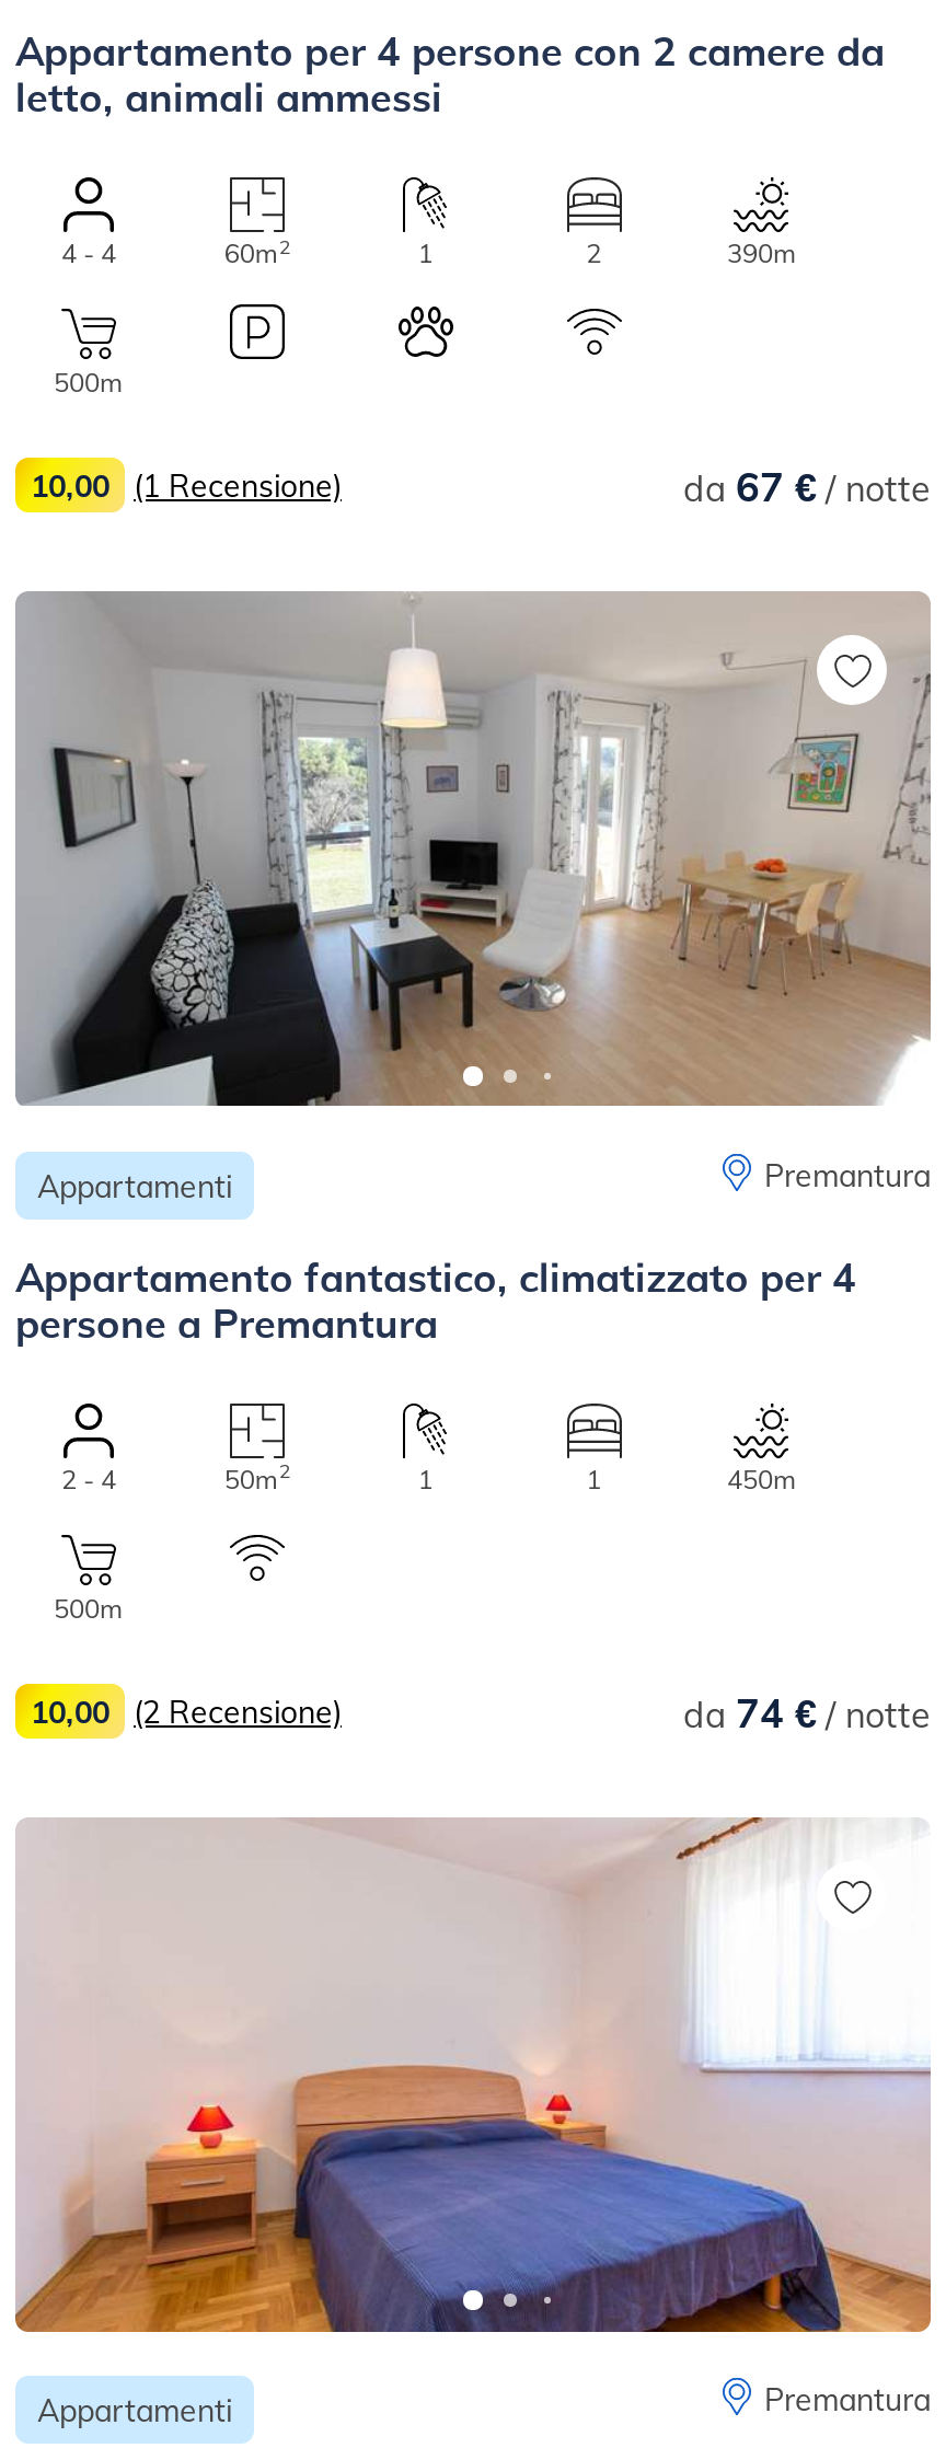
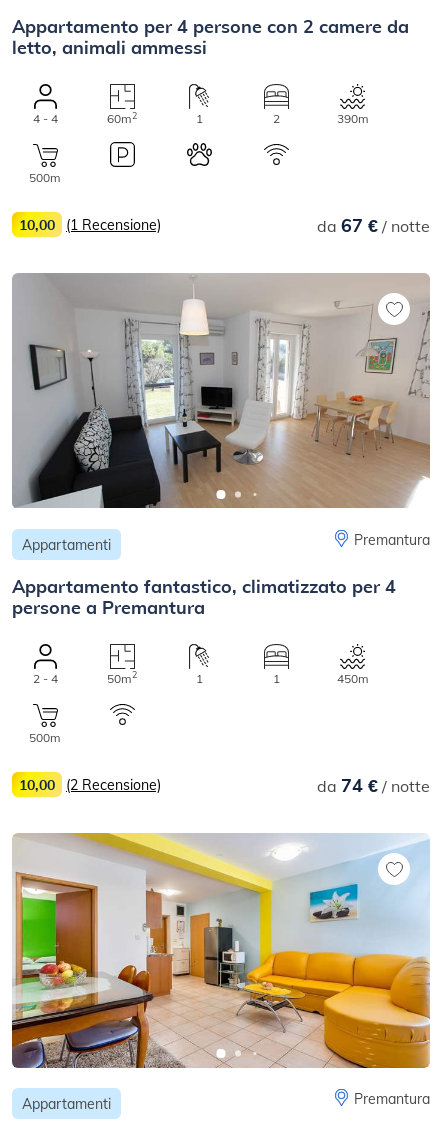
[15,1815,931,2334] [image] -> [11,832,430,1069] [image]

